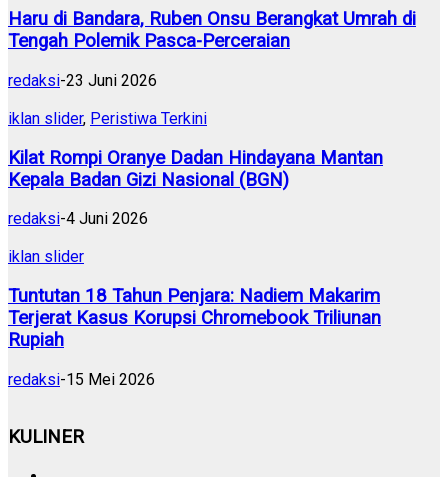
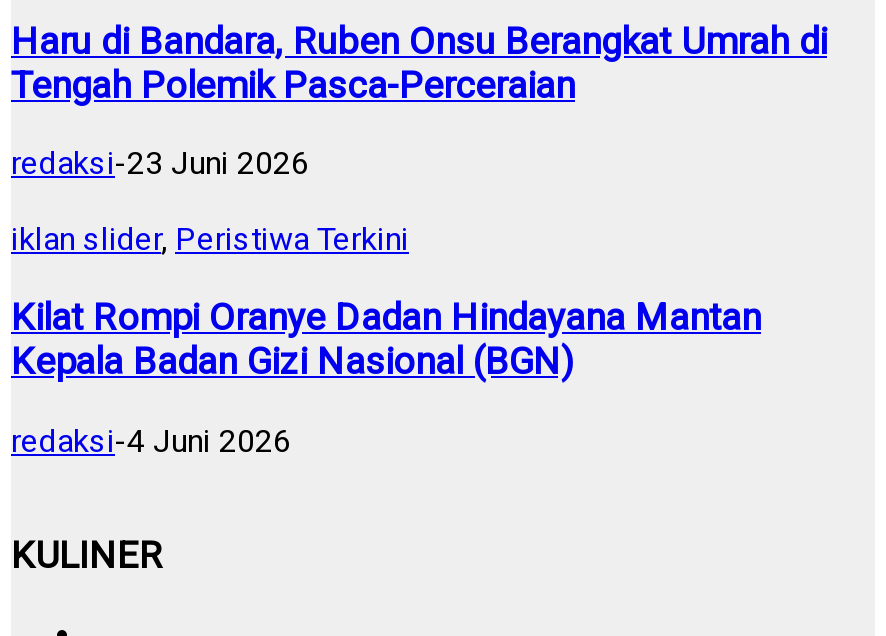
[8,247,381,389] iklan slider | Tuntutan 18 Tahun Penjara: Nadiem Makarim | Terjerat Kasus Korupsi Chromebook Triliunan | Rupiah | redaksi-15 Mei 2026 -> none

